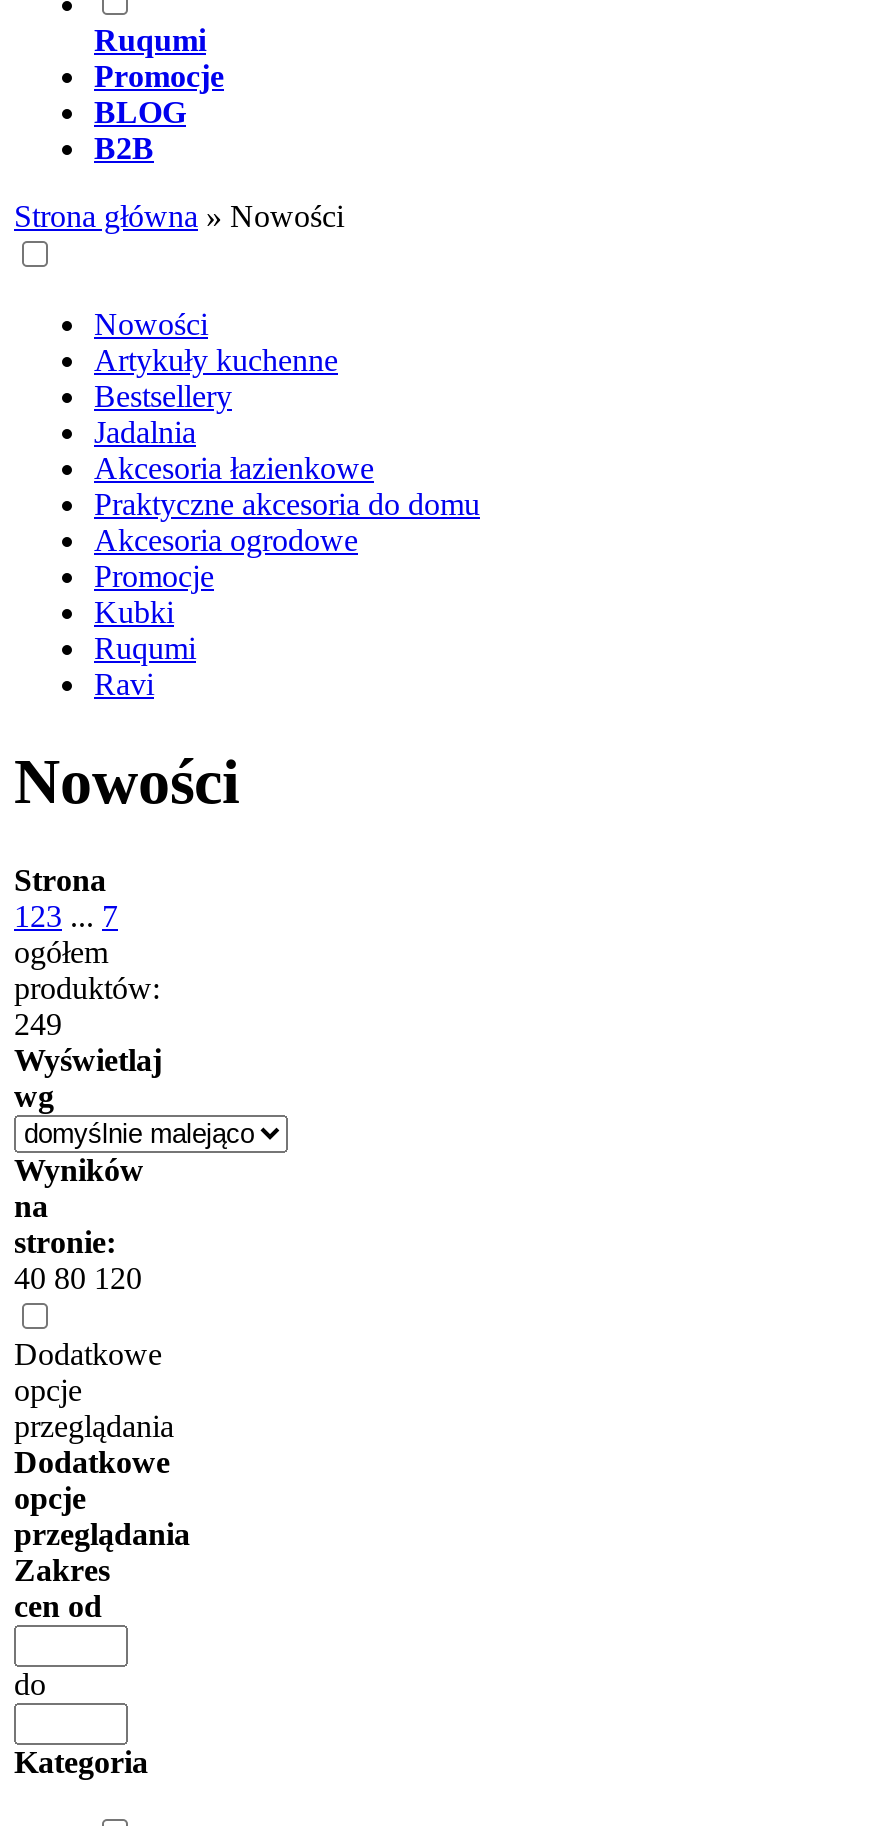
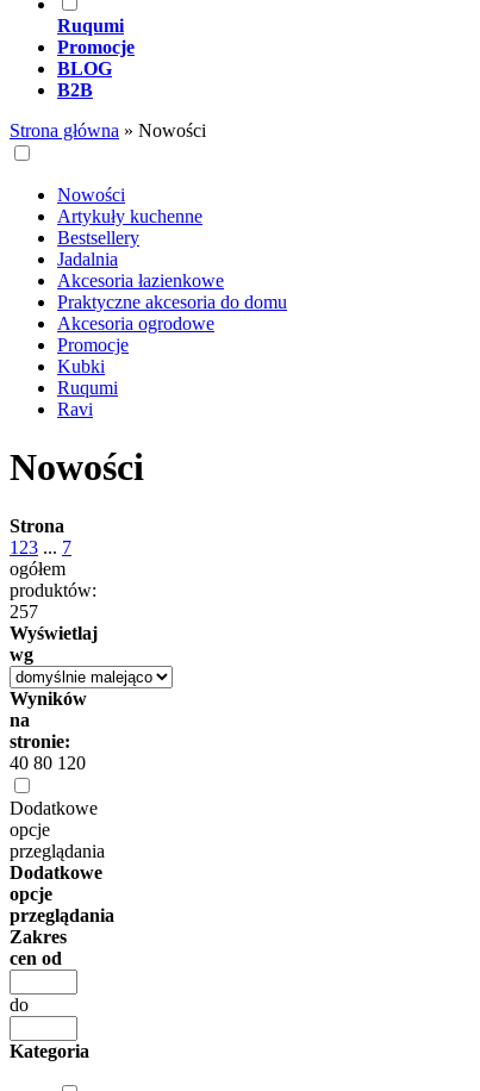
[14,1007,62,1041] 249 -> [10,601,38,622] 257

